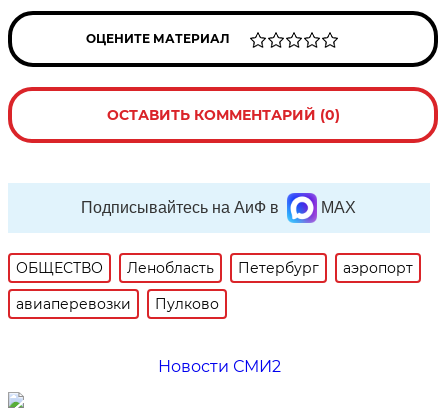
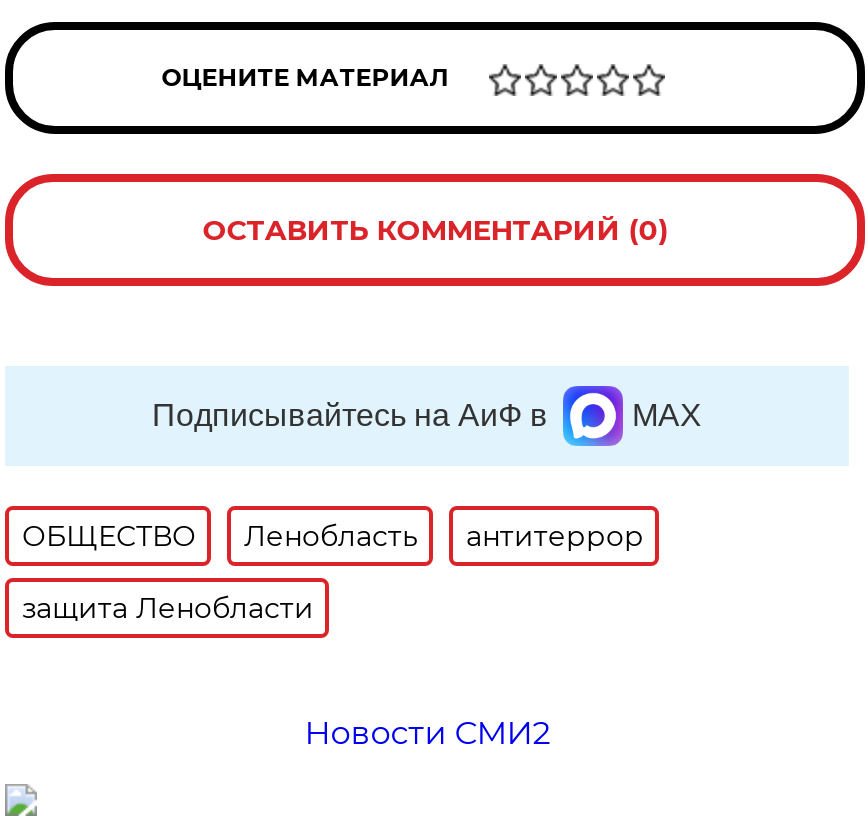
[238,259,413,277] Петербург | аэропорт -> [466,518,644,554] антитеррор
[16,295,219,313] авиаперевозки | Пулково -> [22,590,314,626] защита Ленобласти

